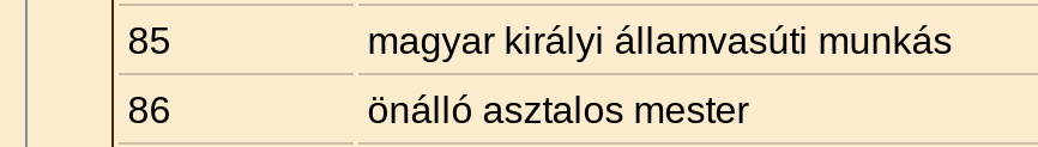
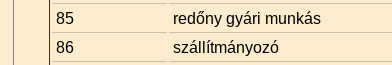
[367,20,952,60] magyar királyi államvasúti munkás -> [173,10,321,27] redőny gyári munkás
[367,89,749,130] önálló asztalos mester -> [173,39,279,56] szállítmányozó

